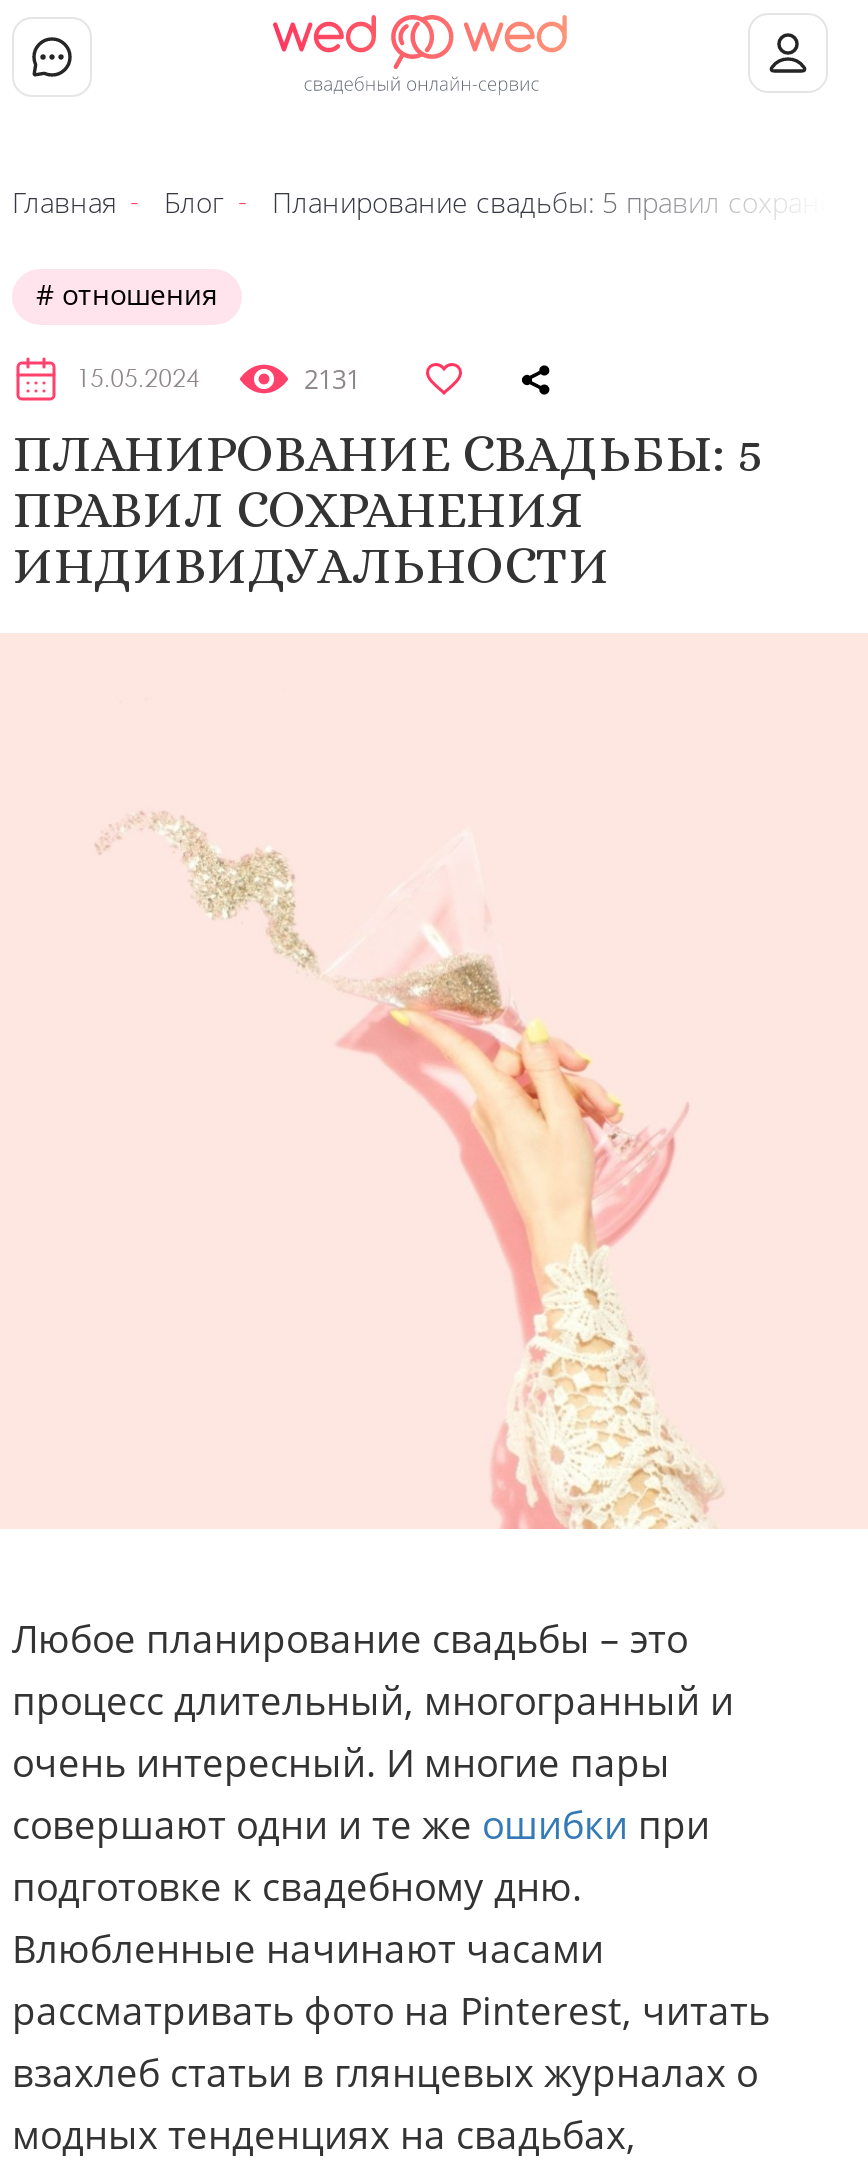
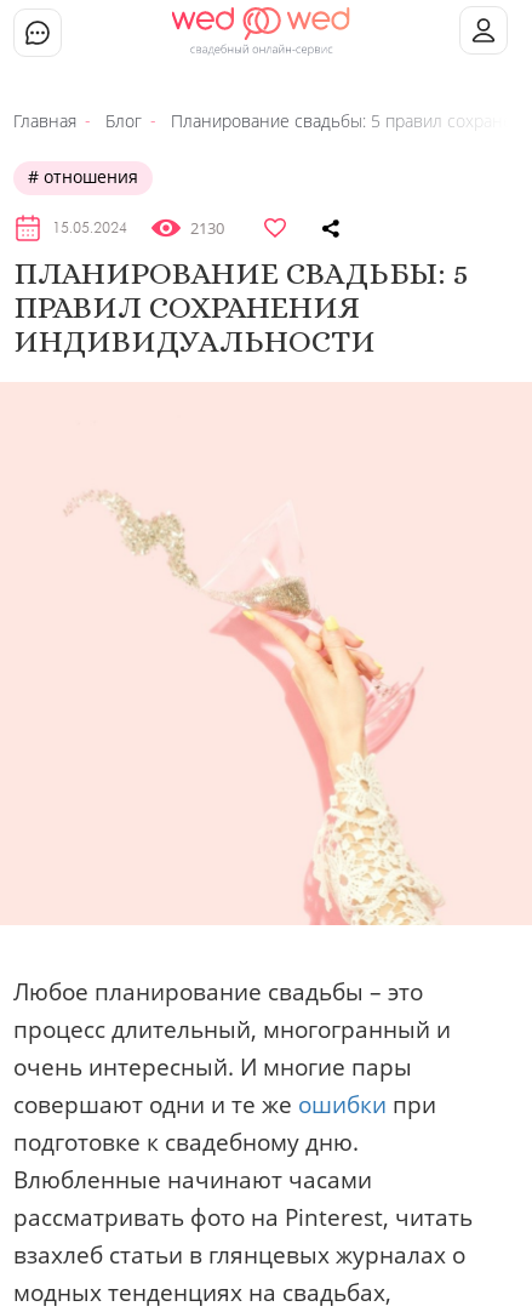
[304,361,360,397] 2131 -> [190,217,224,239] 2130

